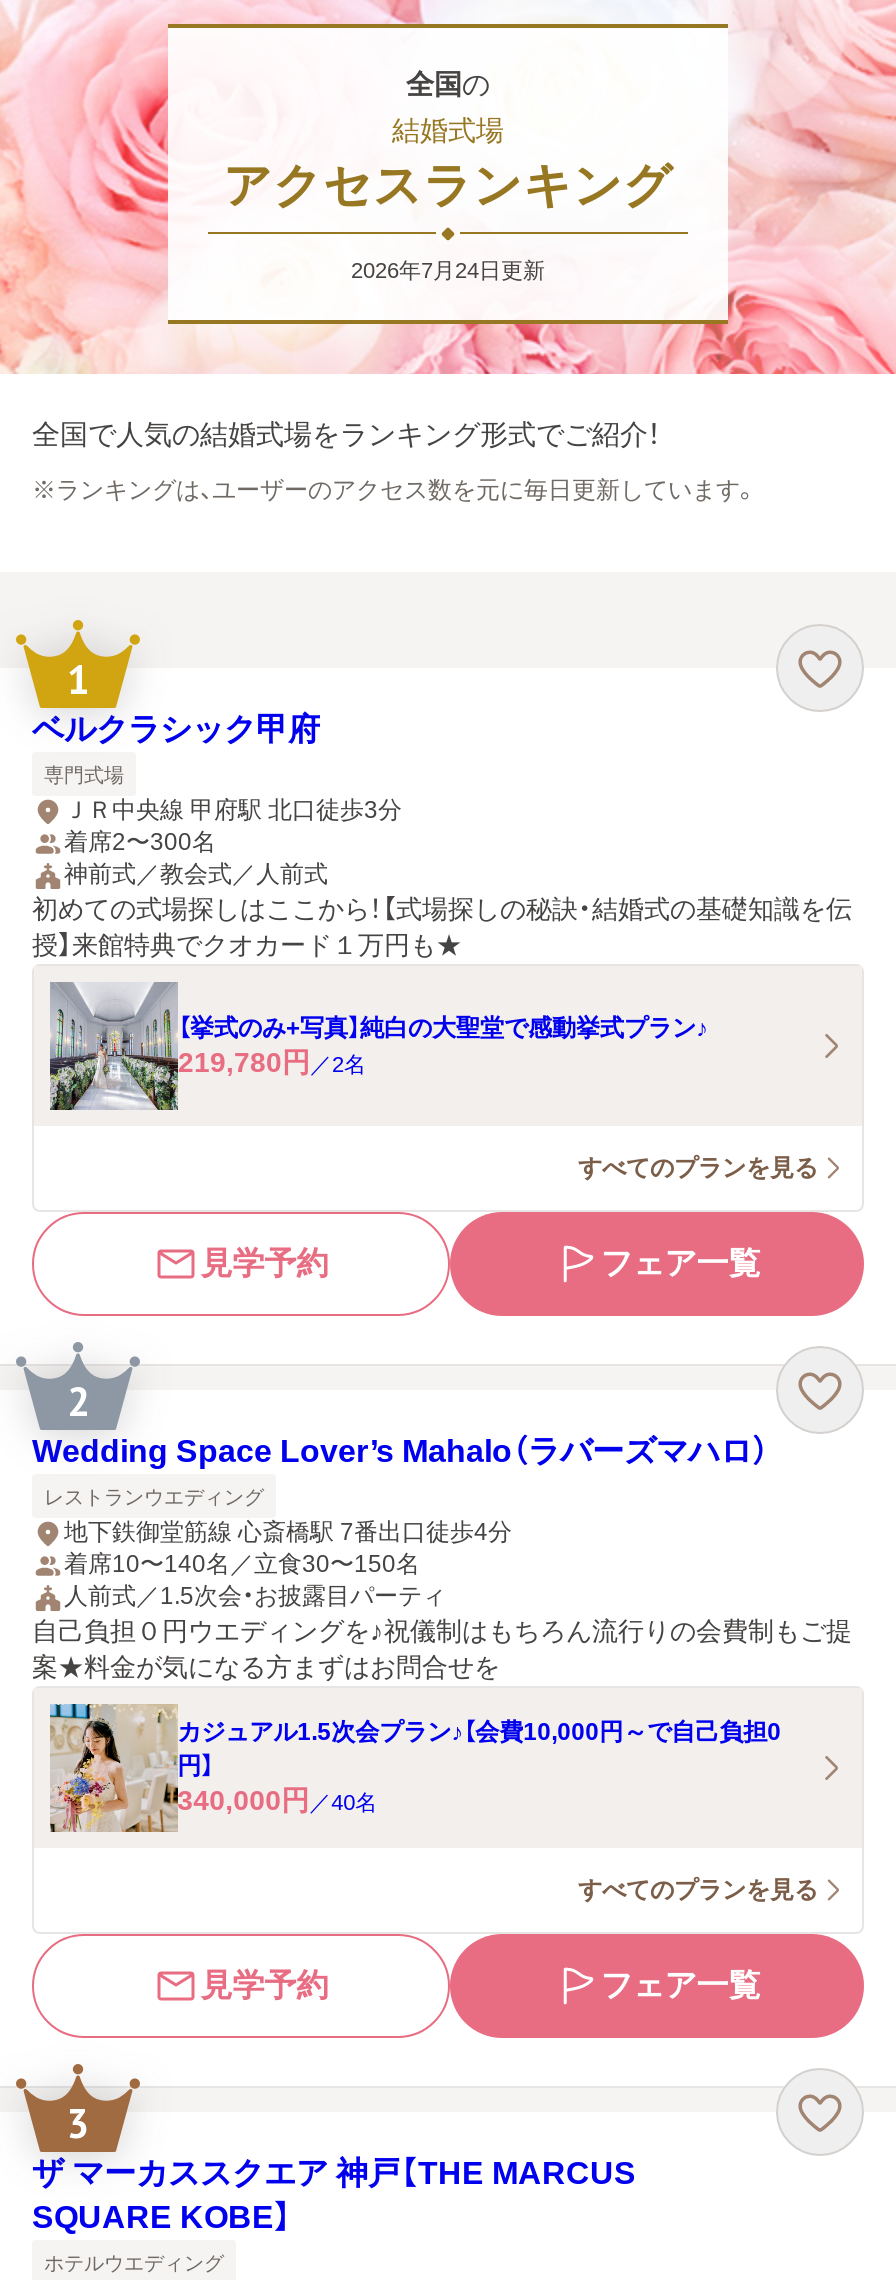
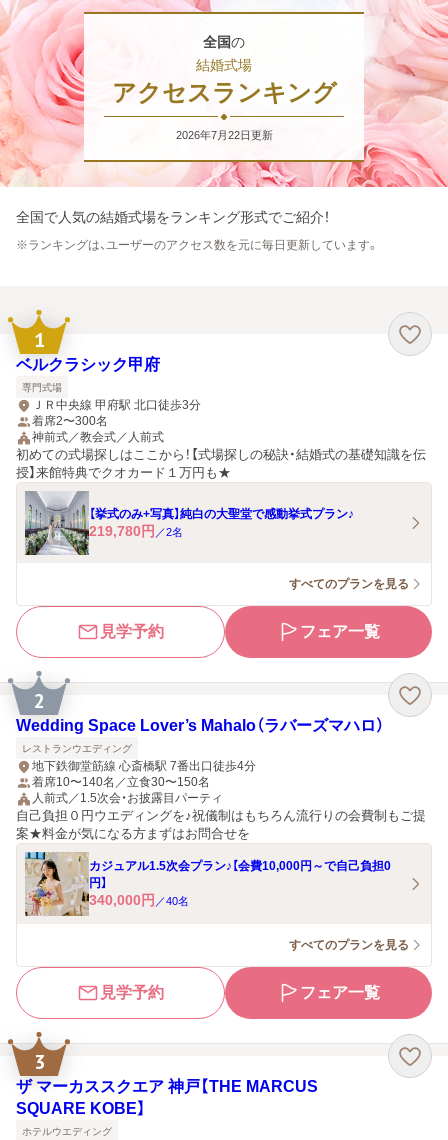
[351,257,545,281] 2026年7月24日更新 -> [175,128,272,140] 2026年7月22日更新

